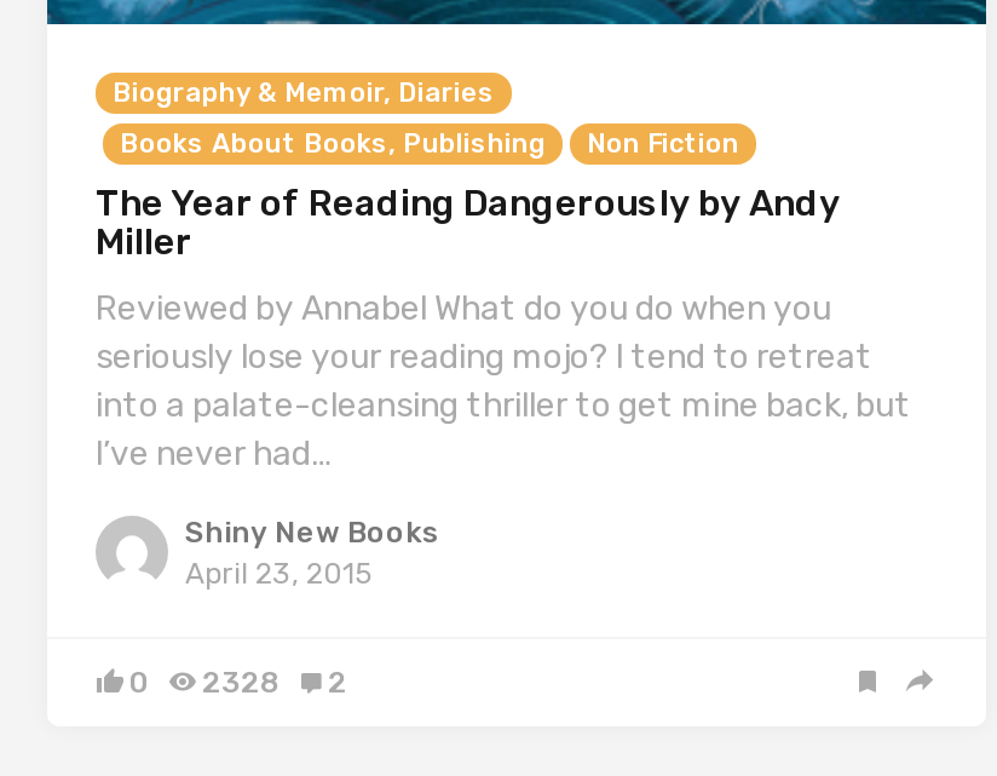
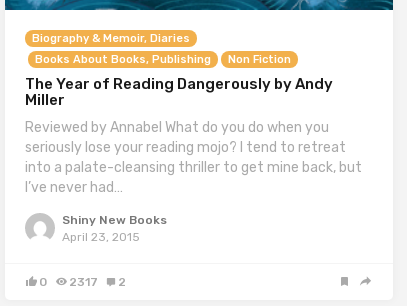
[129,665,347,699] 0 2328 2 -> [39,275,126,289] 0 2317 2

